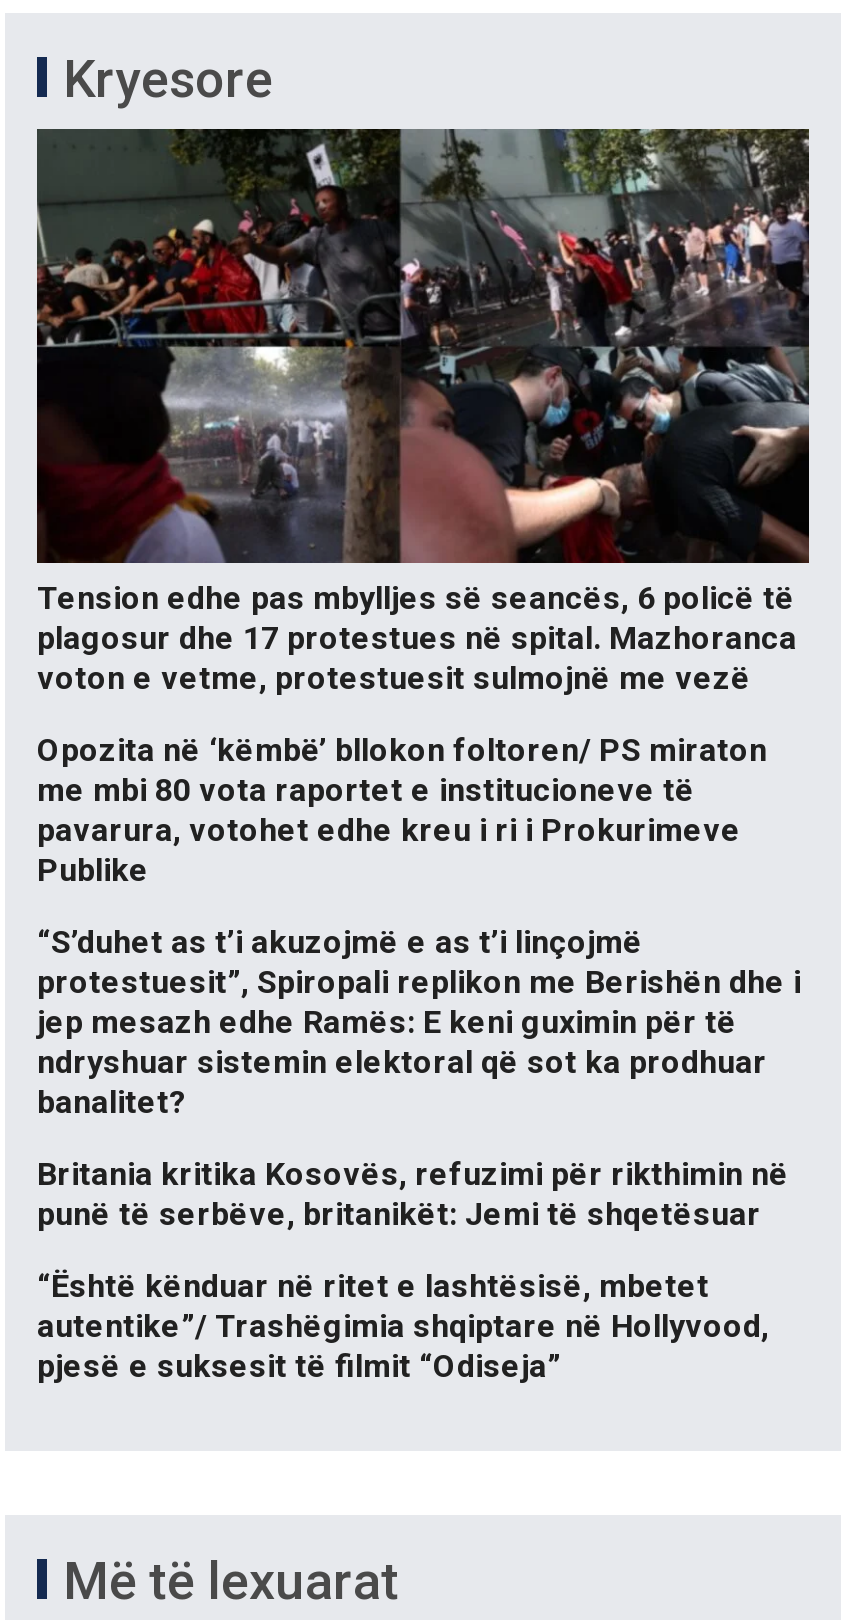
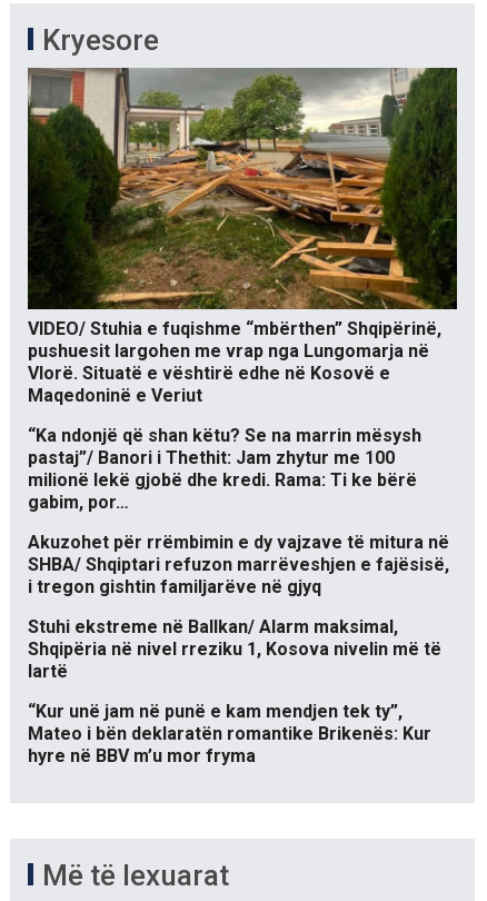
[37,128,809,697] [image] | Tension edhe pas mbylljes së seancës, 6 policë të | plagosur dhe 17 protestues në spital. Mazhoranca | voton e vetme, protestuesit sulmojnë me vezë -> [28,68,457,407] [image] | VIDEO/ Stuhia e fuqishme “mbërthen” Shqipërinë, | pushuesit largohen me vrap nga Lungomarja në | Vlorë. Situatë e vështirë edhe në Kosovë e | Maqedoninë e Veriut
[37,731,767,889] Opozita në ‘këmbë’ bllokon foltoren/ PS miraton | me mbi 80 vota raportet e institucioneve të | pavarura, votohet edhe kreu i ri i Prokurimeve | Publike -> [28,425,421,513] “Ka ndonjë që shan këtu? Se na marrin mësysh | pastaj”/ Banori i Thethit: Jam zhytur me 100 | milionë lekë gjobë dhe kredi. Rama: Ti ke bërë | gabim, por…
[37,923,801,1121] “S’duhet as t’i akuzojmë e as t’i linçojmë | protestuesit”, Spiropali replikon me Berishën dhe i | jep mesazh edhe Ramës: E keni guximin për të | ndryshuar sistemin elektoral që sot ka prodhuar | banalitet? -> [28,532,449,598] Akuzohet për rrëmbimin e dy vajzave të mitura në | SHBA/ Shqiptari refuzon marrëveshjen e fajësisë, | i tregon gishtin familjarëve në gjyq
[37,1155,789,1233] Britania kritika Kosovës, refuzimi për rikthimin në | punë të serbëve, britanikët: Jemi të shqetësuar -> [28,617,441,682] Stuhi ekstreme në Ballkan/ Alarm maksimal, | Shqipëria në nivel rreziku 1, Kosova nivelin më të | lartë
[37,1267,769,1385] “Është kënduar në ritet e lashtësisë, mbetet | autentike”/ Trashëgimia shqiptare në Hollyvood, | pjesë e suksesit të filmit “Odiseja” -> [28,701,431,767] “Kur unë jam në punë e kam mendjen tek ty”, | Mateo i bën deklaratën romantike Brikenës: Kur | hyre në BBV m’u mor fryma

